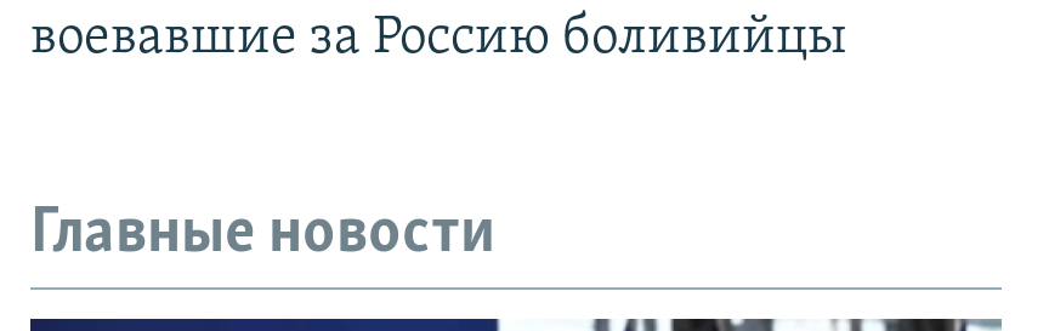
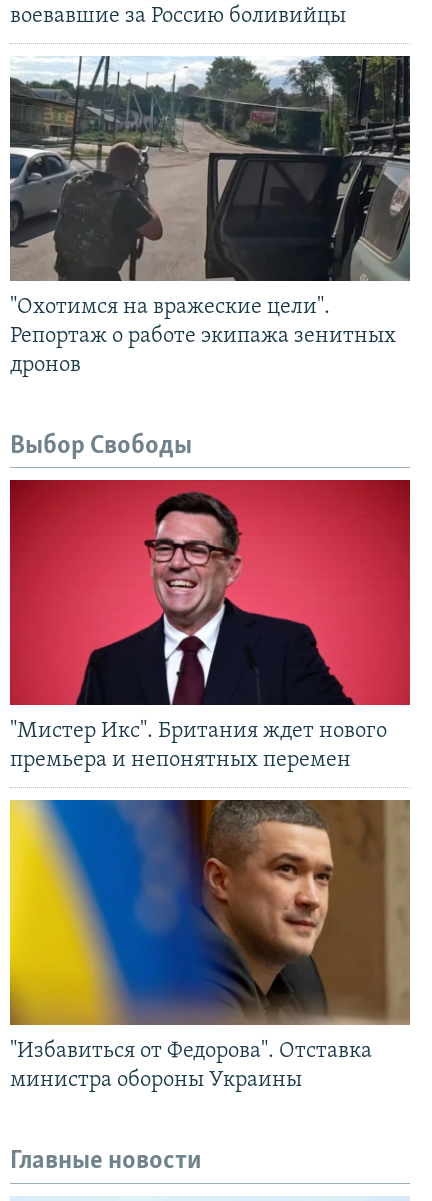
none -> [9,55,411,460] [image] | "Охотимся на вражеские цели". | Репортаж о работе экипажа зенитных | дронов | Выбор Свободы
none -> [9,479,411,772] [image] | "Мистер Икс". Британия ждет нового | премьера и непонятных перемен
none -> [9,799,410,1092] [image] | "Избавиться от Федорова". Отставка | министра обороны Украины

